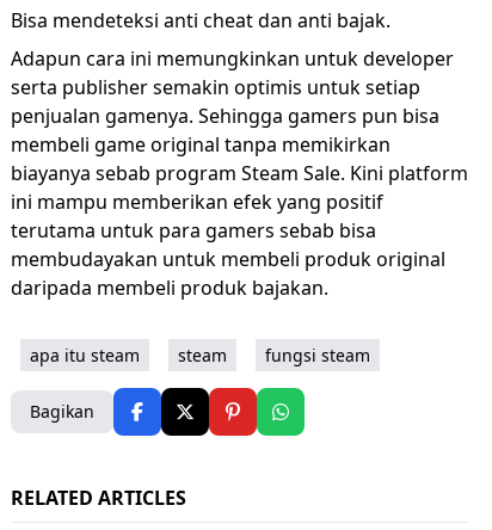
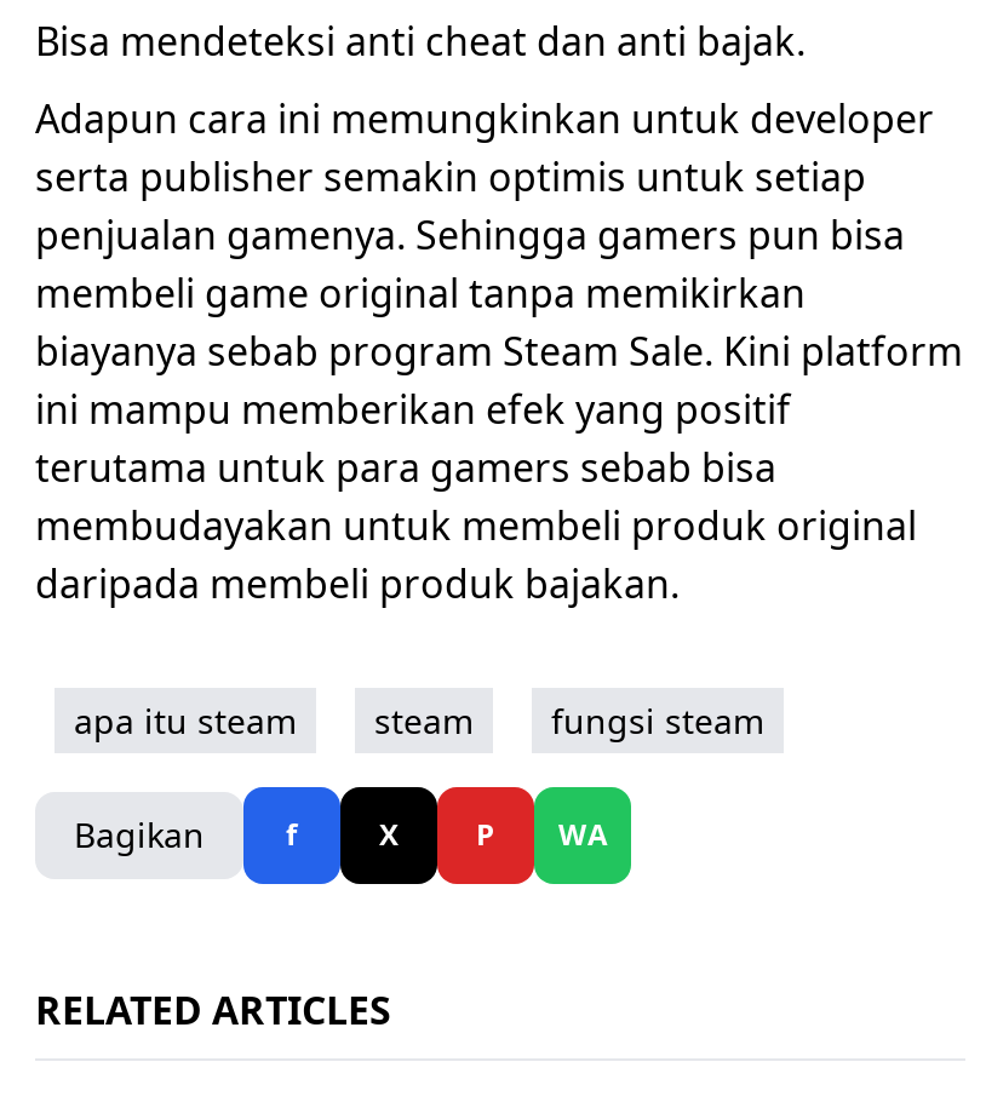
none -> [286,813,607,854] f | X | P | WA

